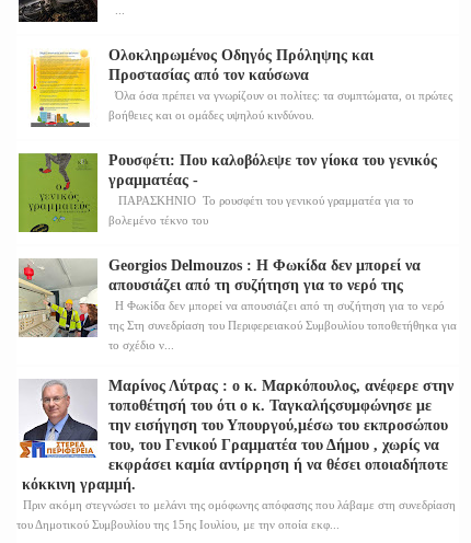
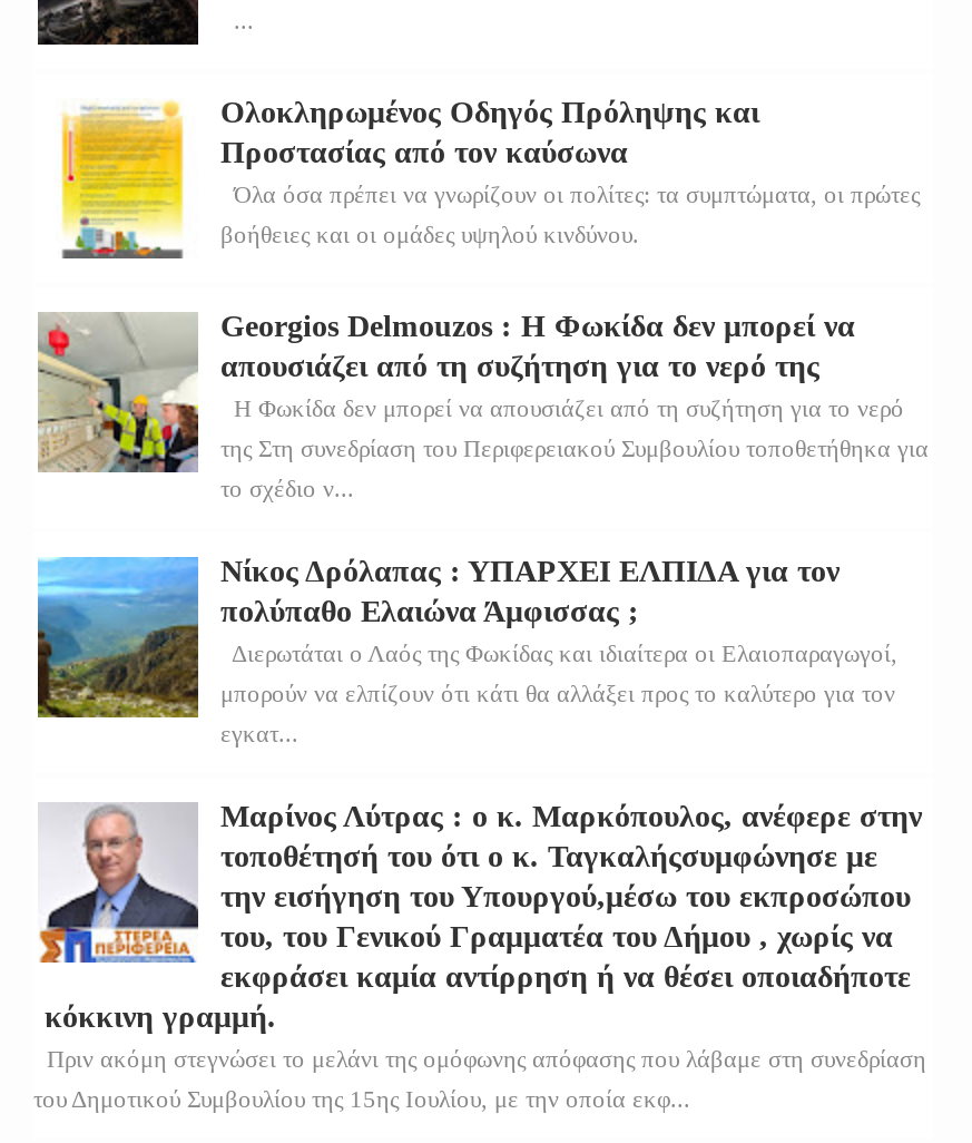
[18,152,437,233] [image] | Ρουσφέτι: Που καλοβόλεψε τον γίοκα του γενικός | γραμματέας - | ΠΑΡΑΣΚΗΝΙΟ Το ρουσφέτι του γενικού γραμματέα για το | βολεμένο τέκνο του -> none
moved [18,259,457,352] -> [36,314,929,501]: [image] | απουσιάζει από τη συζήτηση για το νερό της | Η Φωκίδα δεν μπορεί να απουσιάζει από τη συζήτηση για το νερό | της Στη συνεδρίαση του Περιφερειακού Συμβουλίου τοποθετήθηκα για | το σχέδιο ν...
none -> [36,555,897,747] [image] | Νίκος Δρόλαπας : ΥΠΑΡΧΕΙ ΕΛΠΙΔΑ για τον | πολύπαθο Ελαιώνα Άμφισσας ; | Διερωτάται ο Λαός της Φωκίδας και ιδιαίτερα οι Ελαιοπαραγωγοί, | μπορούν να ελπίζουν ότι κάτι θα αλλάξει προς το καλύτερο για τον | εγκατ...

